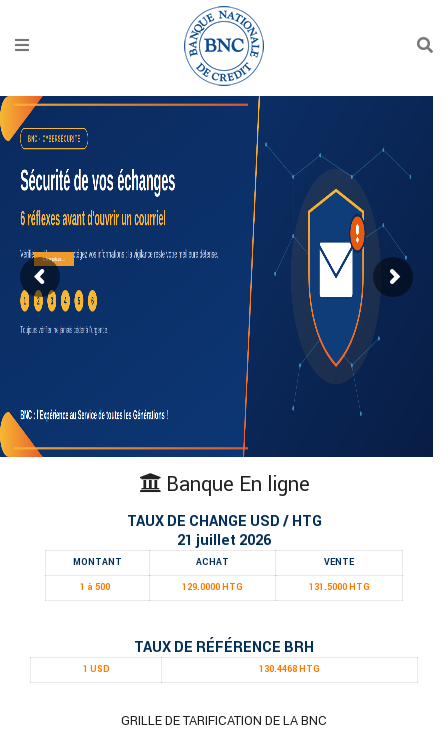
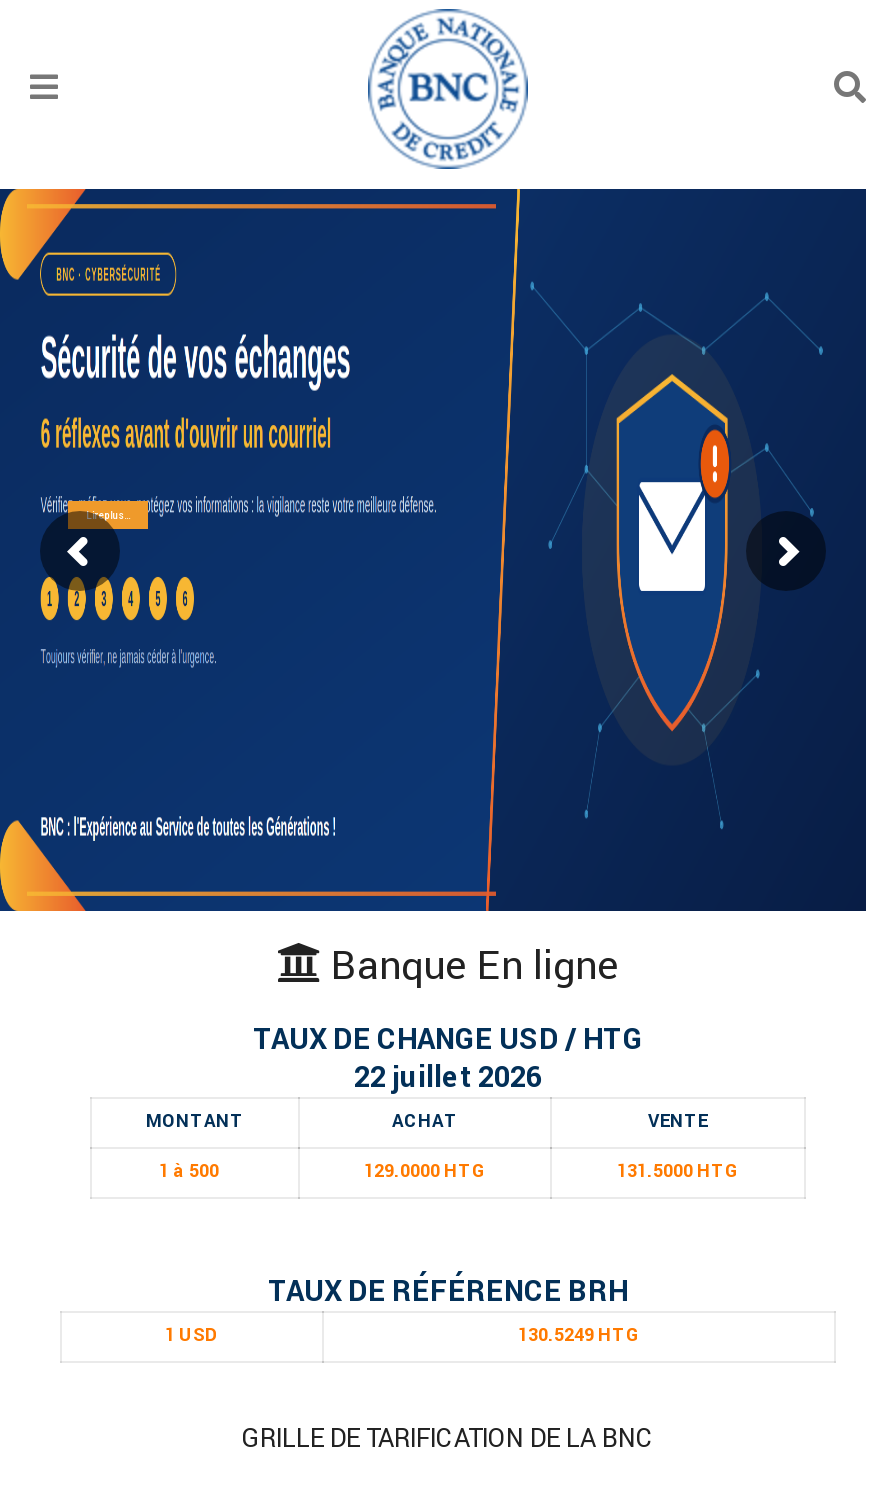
[177,530,271,551] 21 juillet 2026 -> [354,1057,542,1099] 22 juillet 2026
[259,663,320,676] 130.4468 HTG -> [518,1323,640,1349] 130.5249 HTG

